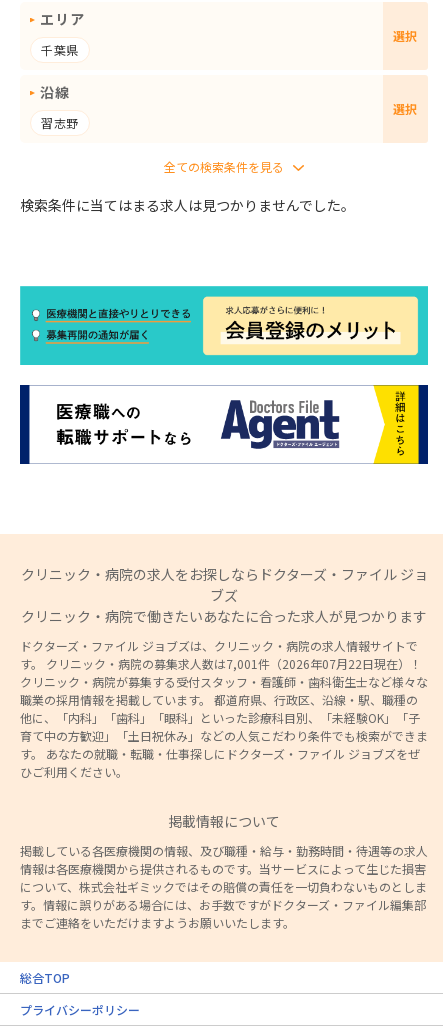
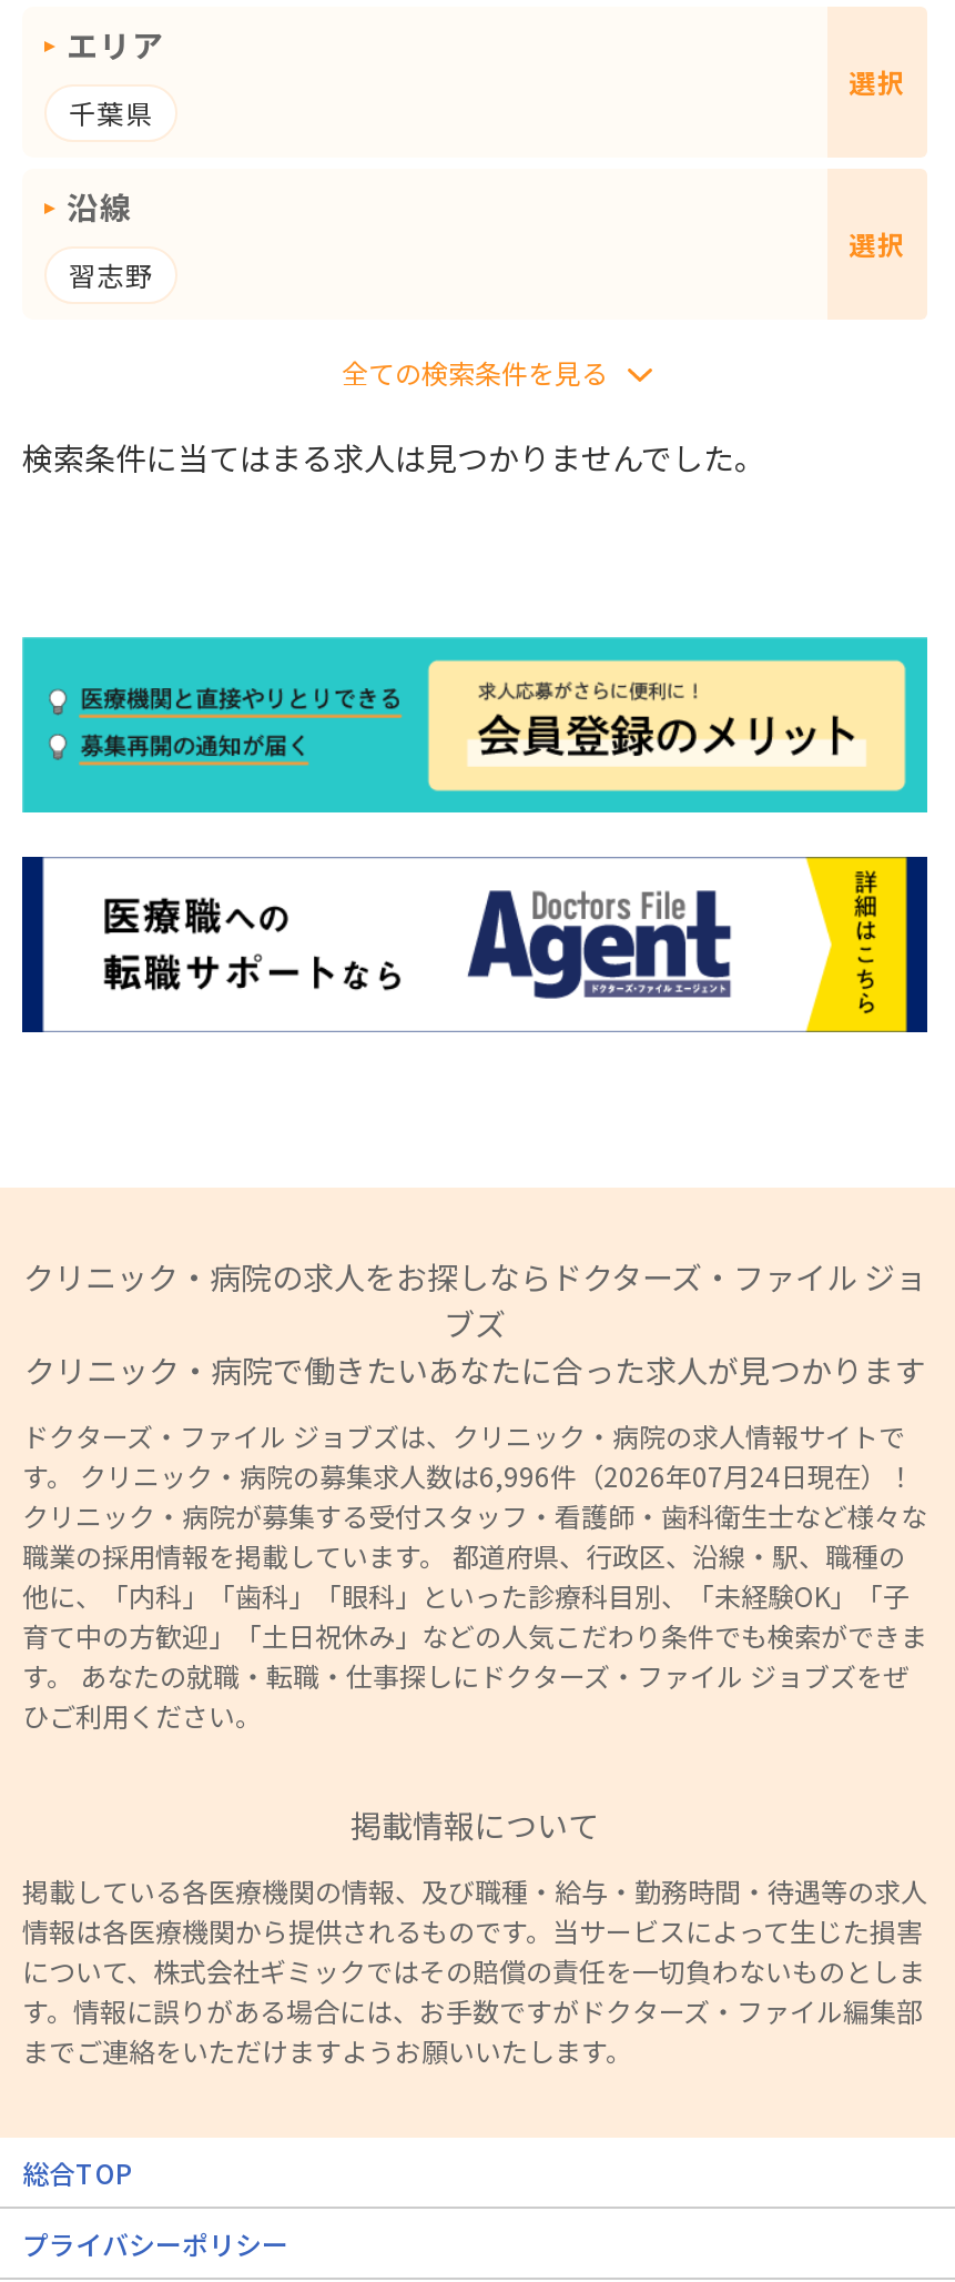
[20,655,422,672] す。 クリニック・病院の募集求人数は7,001件（2026年07月22日現在）！ -> [22,1457,914,1495] す。 クリニック・病院の募集求人数は6,996件（2026年07月24日現在）！

